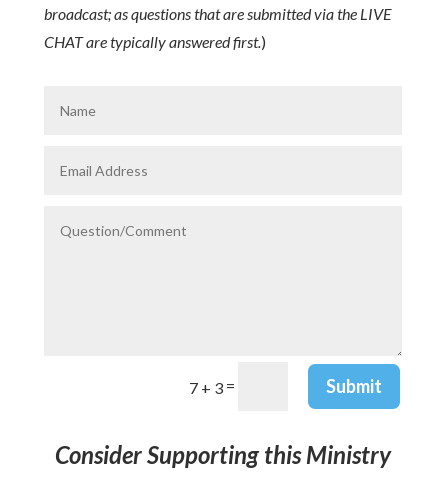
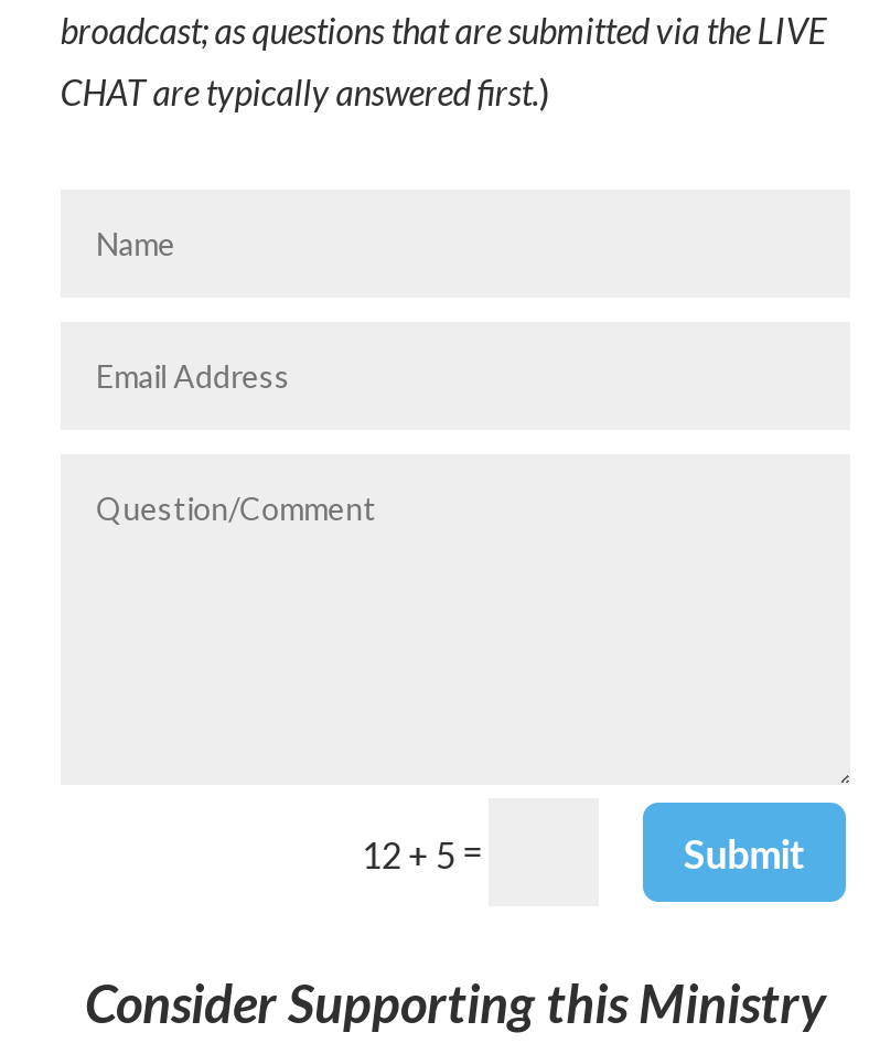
[189,376,238,397] 7 + 3 = -> [361,829,489,875] 12 + 5 =

